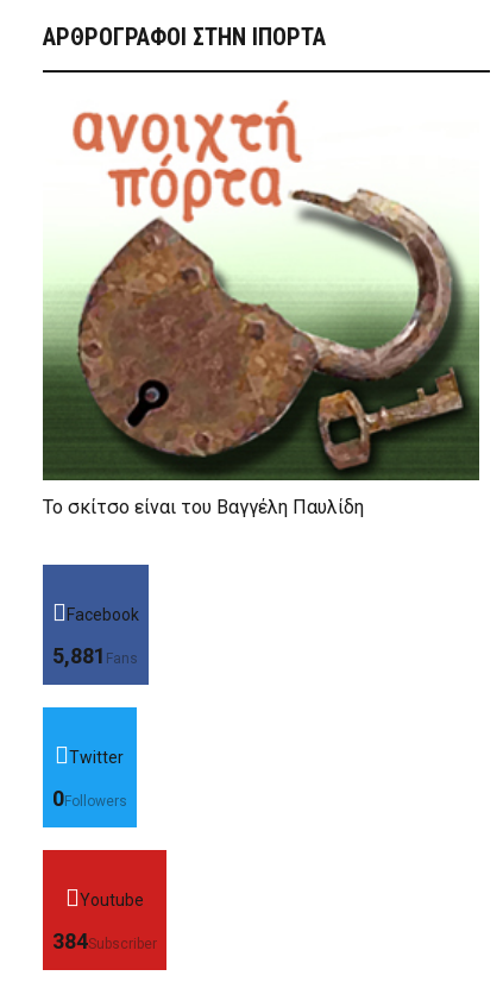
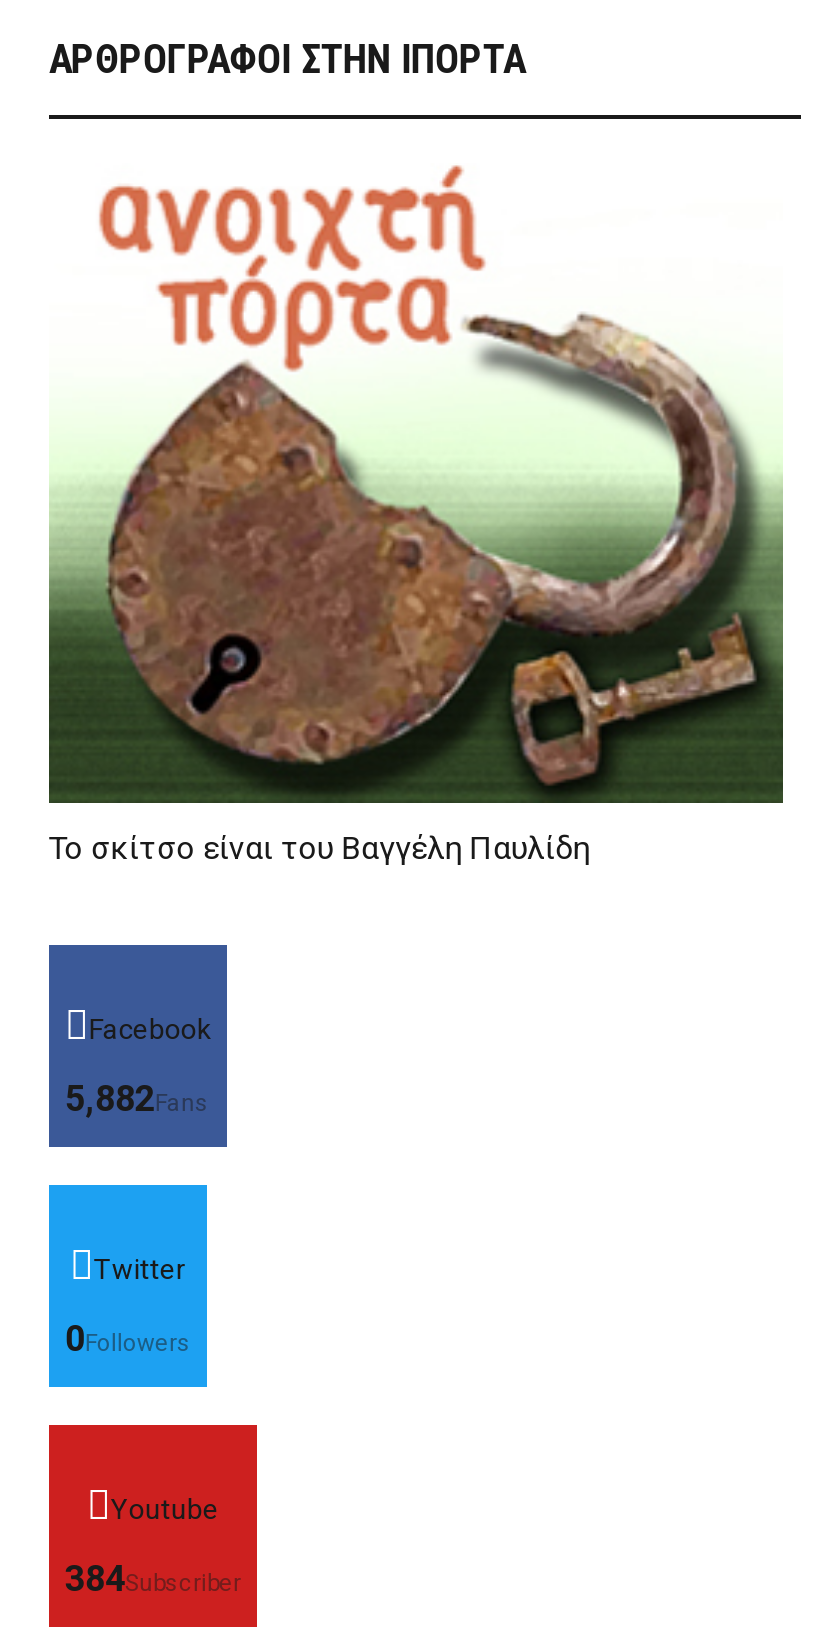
[52,643,138,668] 5,881Fans -> [65,1078,209,1120] 5,882Fans

